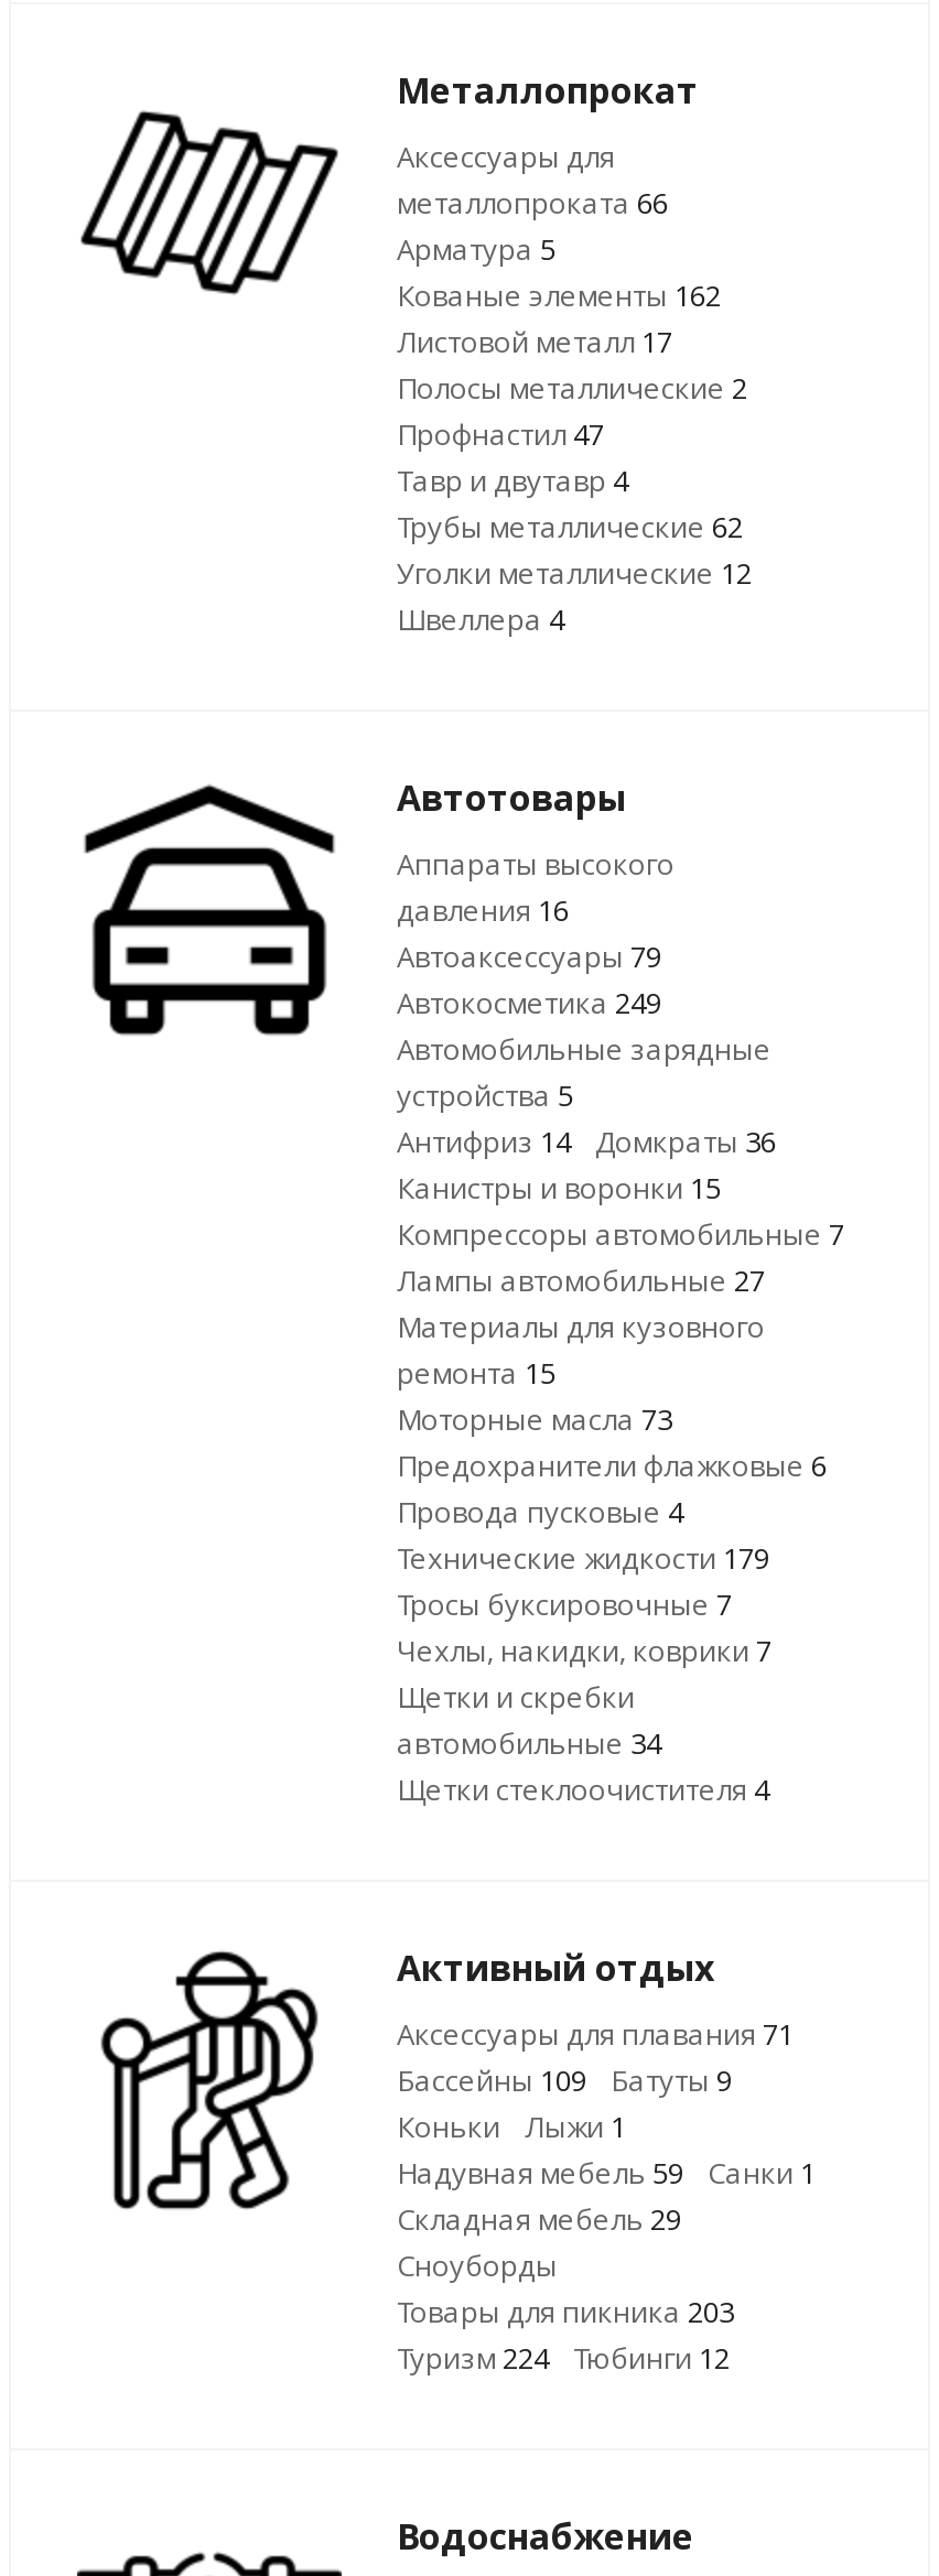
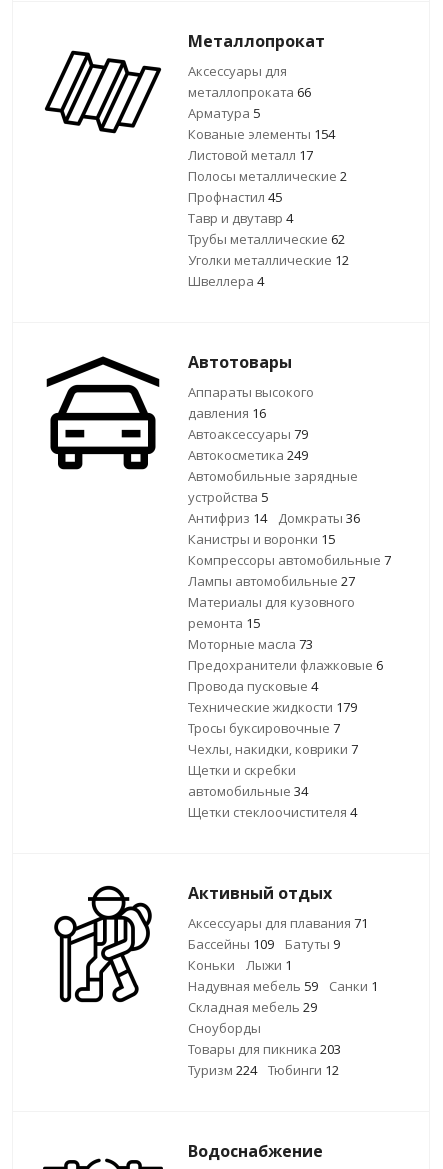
[397,275,721,315] Кованые элементы 162 -> [188,125,335,143] Кованые элементы 154
[397,414,604,454] Профнастил 47 -> [188,188,282,206] Профнастил 45

